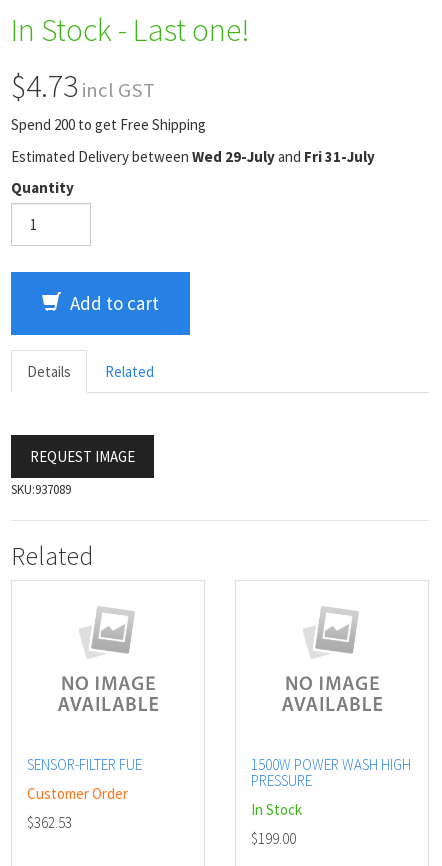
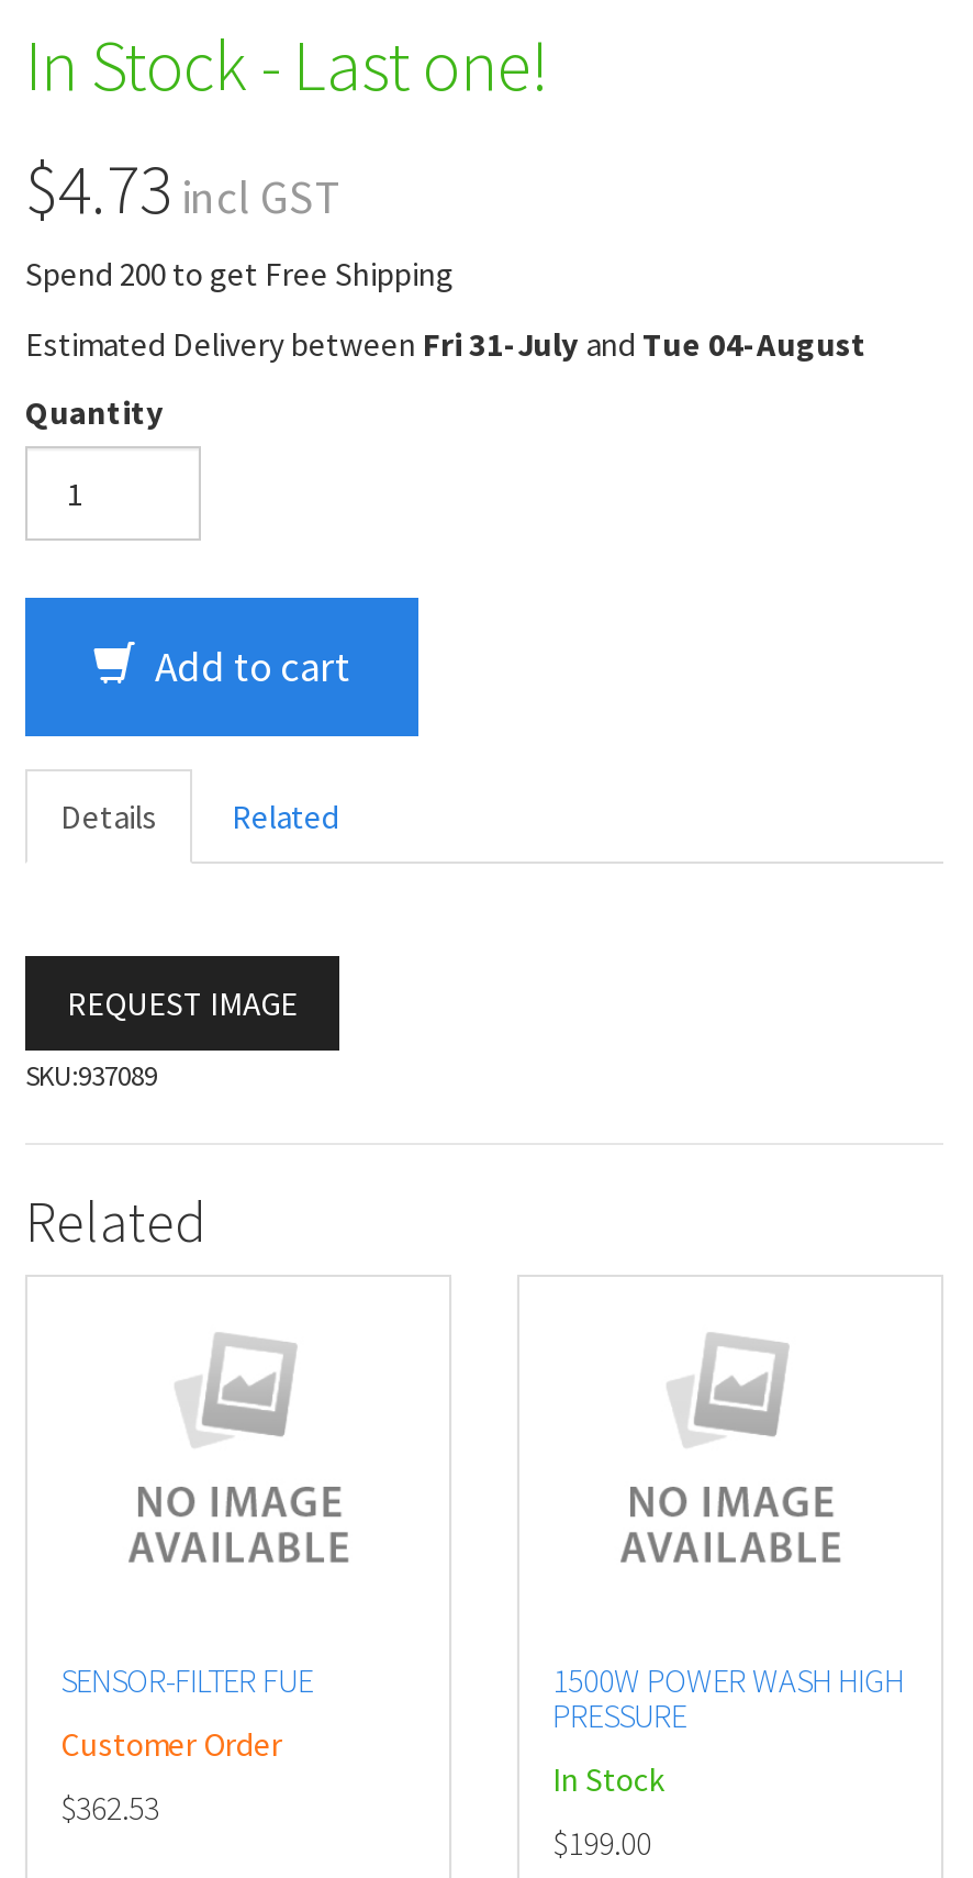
[11,147,375,166] Estimated Delivery between Wed 29-July and Fri 31-July -> [25,322,866,364] Estimated Delivery between Fri 31-July and Tue 04-August

